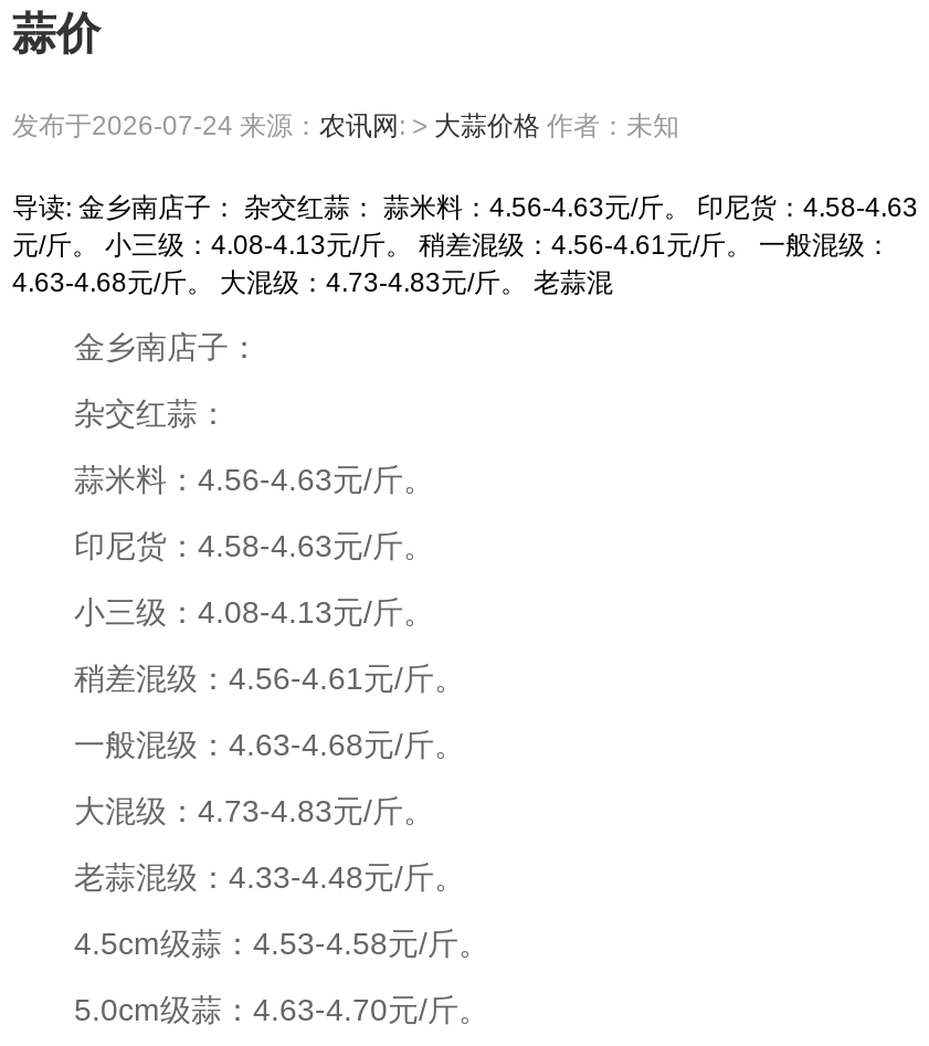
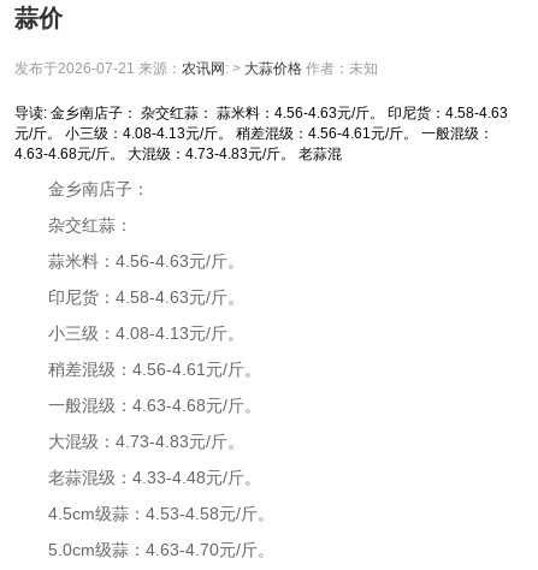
[12,110,679,141] 发布于2026-07-24 来源：农讯网: >大蒜价格 作者：未知 -> [15,60,378,77] 发布于2026-07-21 来源：农讯网: >大蒜价格 作者：未知

